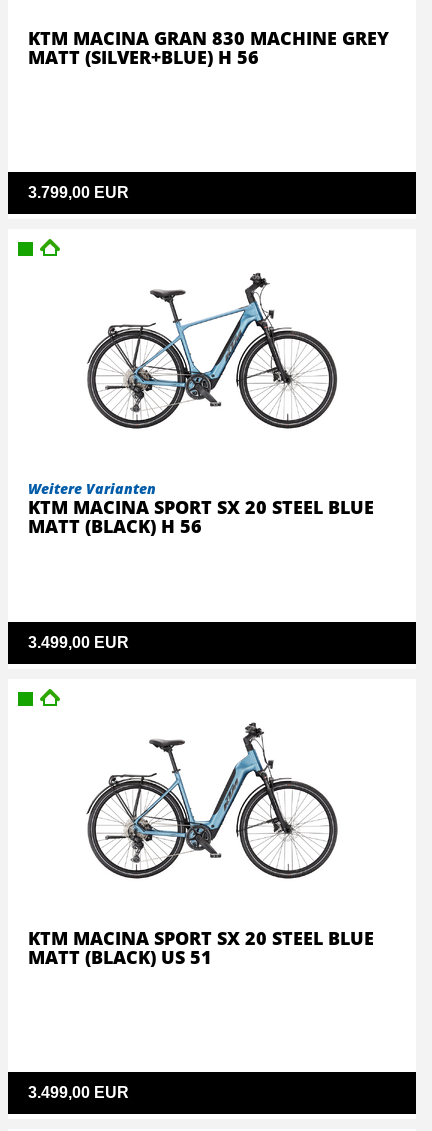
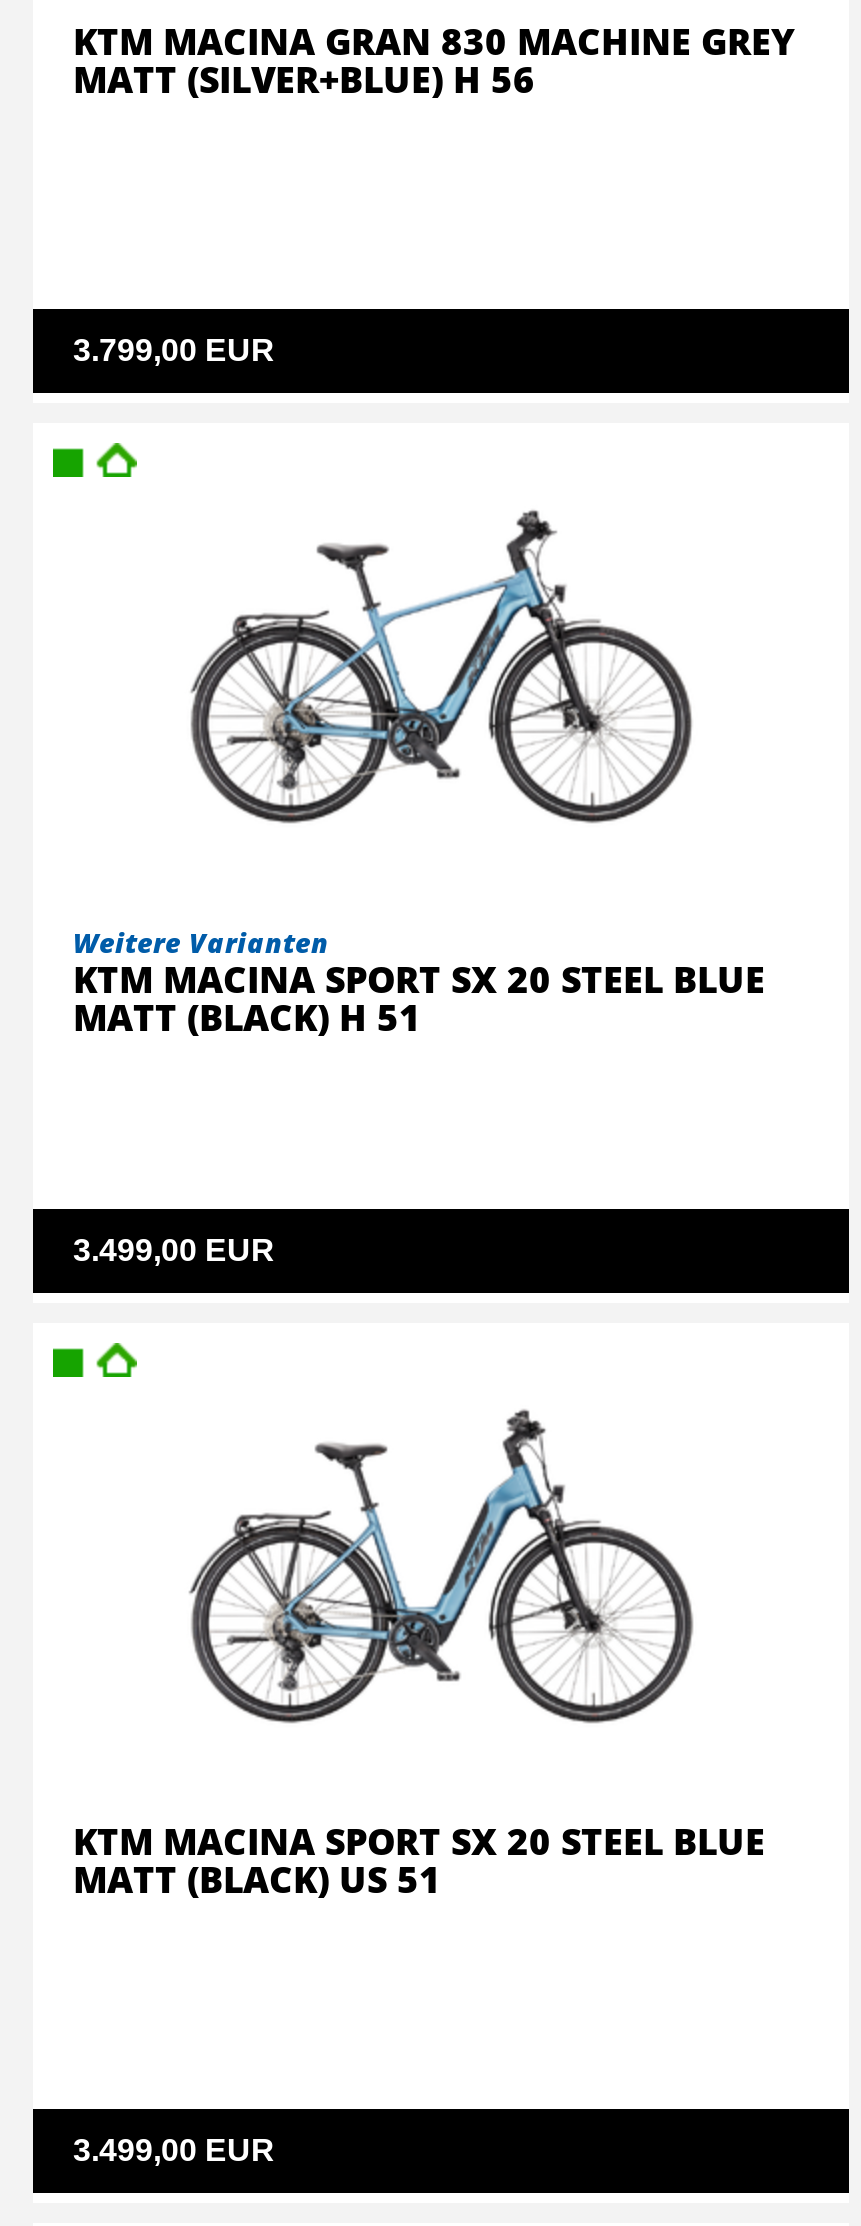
[28,514,202,538] MATT (BLACK) H 56 -> [73,993,421,1041] MATT (BLACK) H 51

